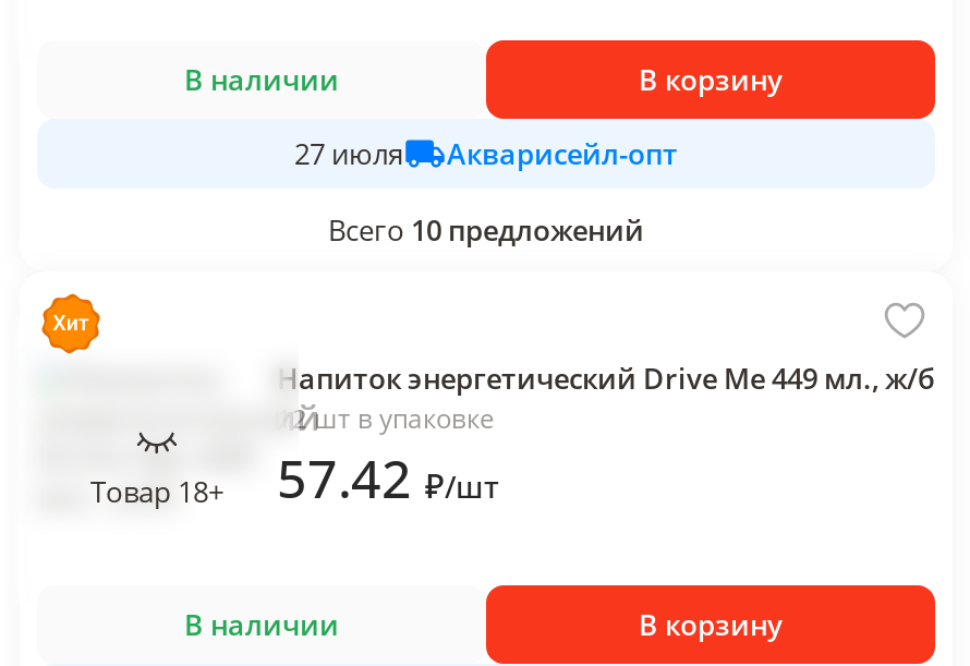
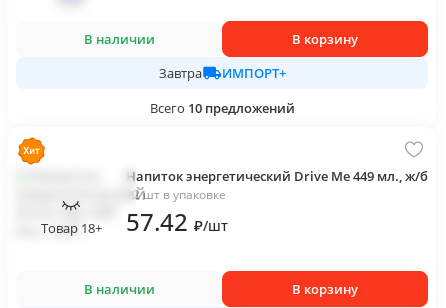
[294,133,678,173] 27 июля | Акварисейл-опт -> [158,63,285,82] Завтра | ИМПОРТ+

